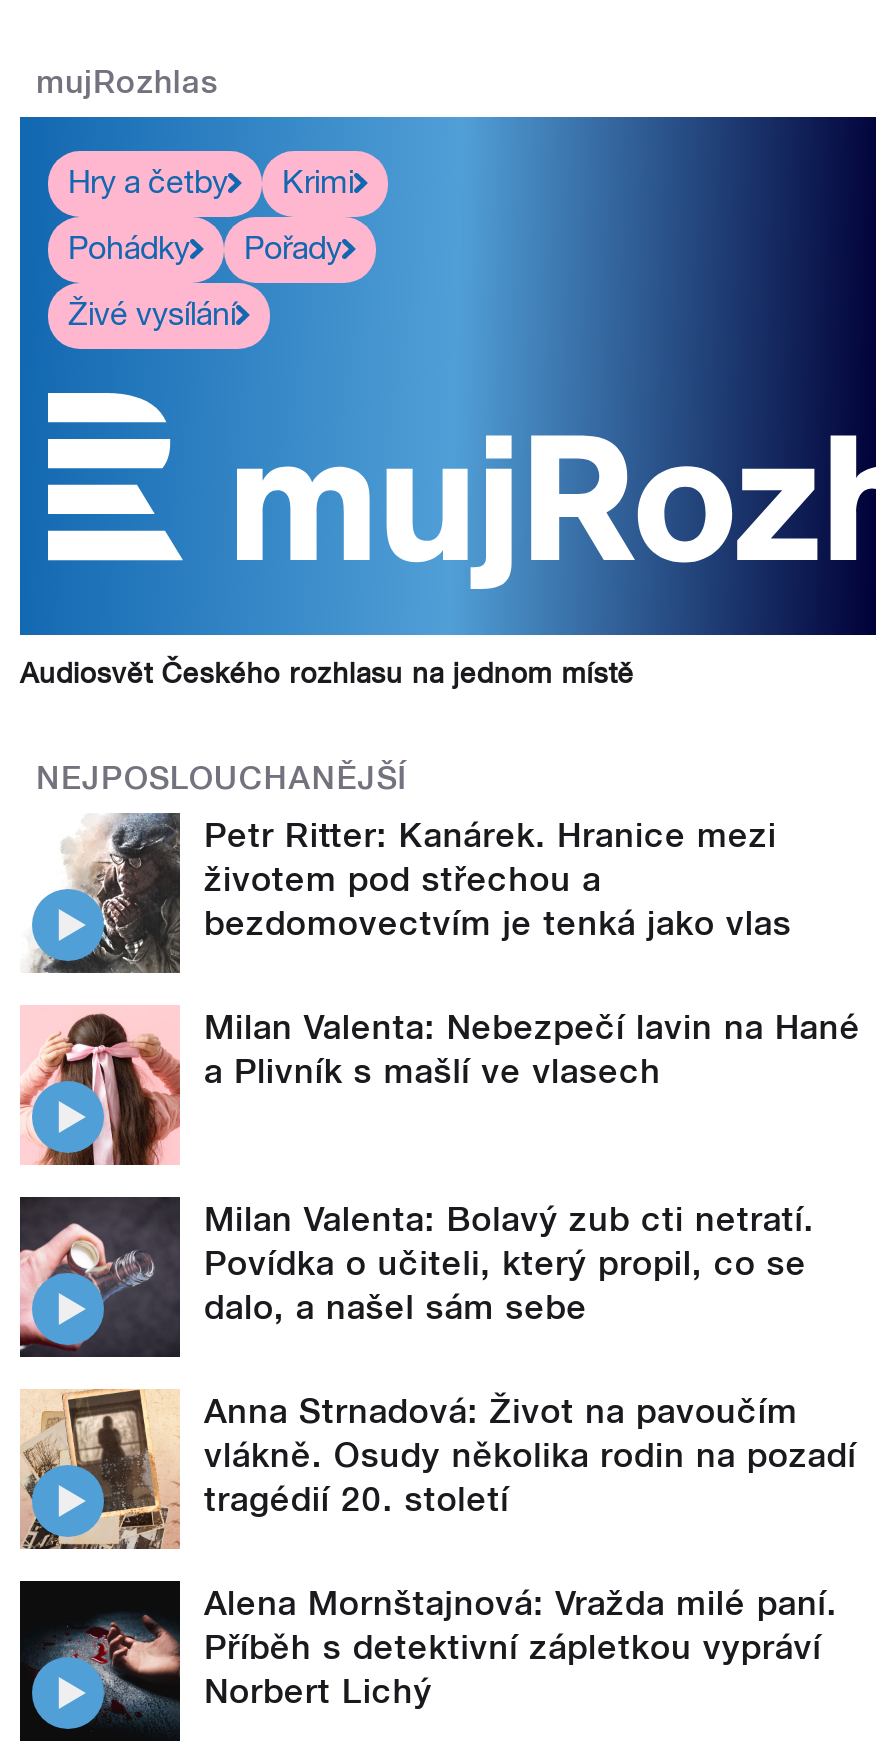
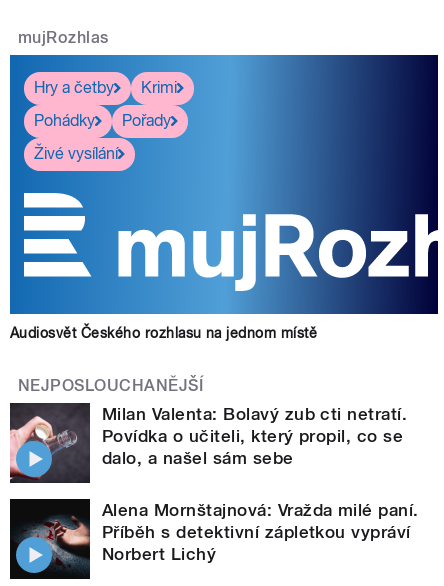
[20,811,860,1090] [image] | Petr Ritter: Kanárek. Hranice mezi | životem pod střechou a | bezdomovectvím je tenká jako vlas | Milan Valenta: Nebezpečí lavin na Hané | a Plivník s mašlí ve vlasech -> none
[20,1005,182,1167] [image] -> none
[20,1387,856,1551] [image] | Anna Strnadová: Život na pavoučím | vlákně. Osudy několika rodin na pozadí | tragédií 20. století -> none

